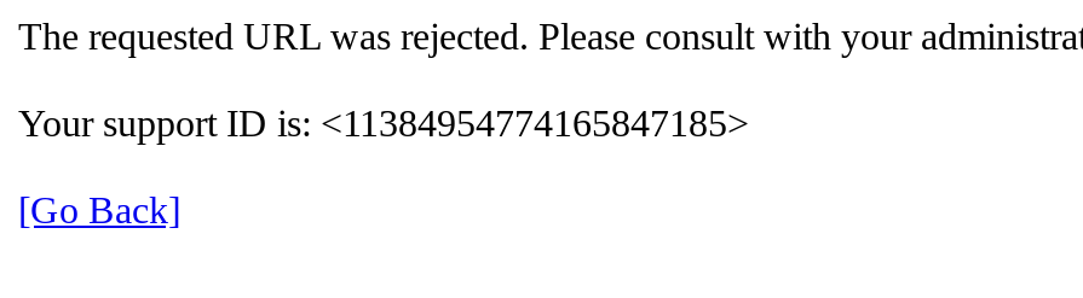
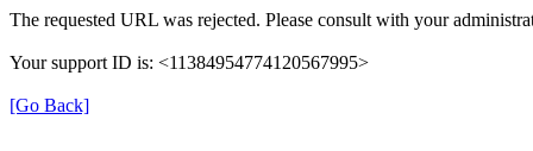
[18,103,749,144] Your support ID is: <11384954774165847185> -> [10,52,369,73] Your support ID is: <11384954774120567995>

